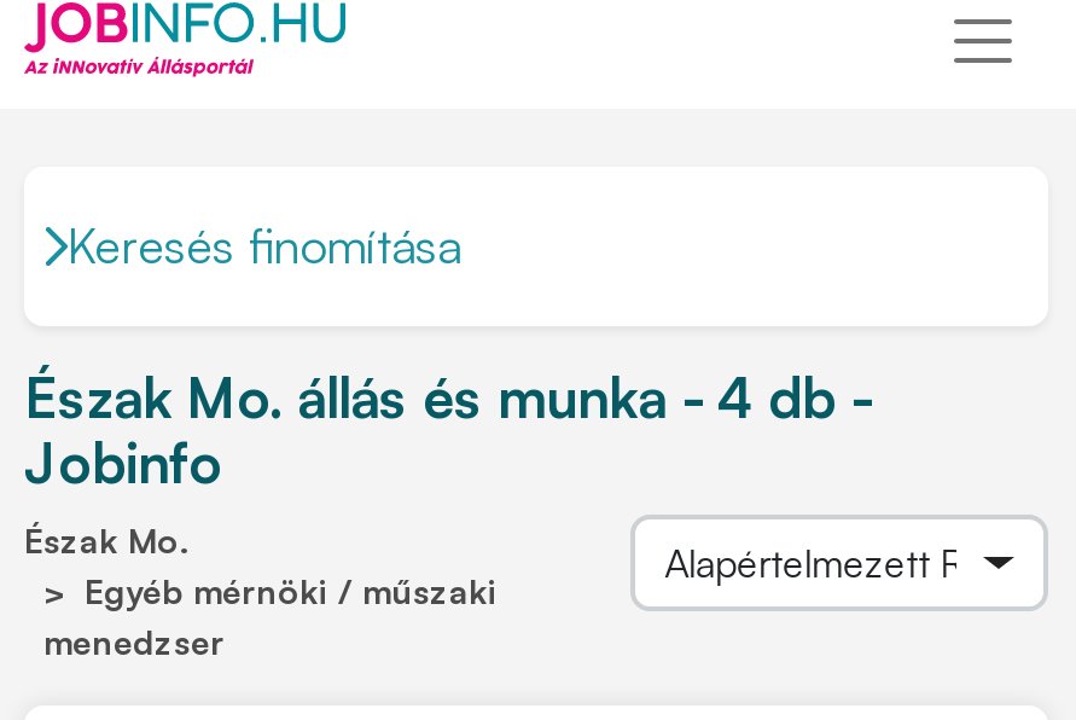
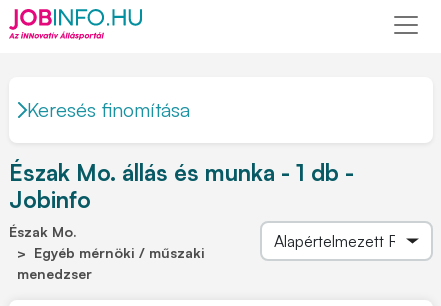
[24,362,872,432] Észak Mo. állás és munka - 4 db - -> [9,158,354,187] Észak Mo. állás és munka - 1 db -

